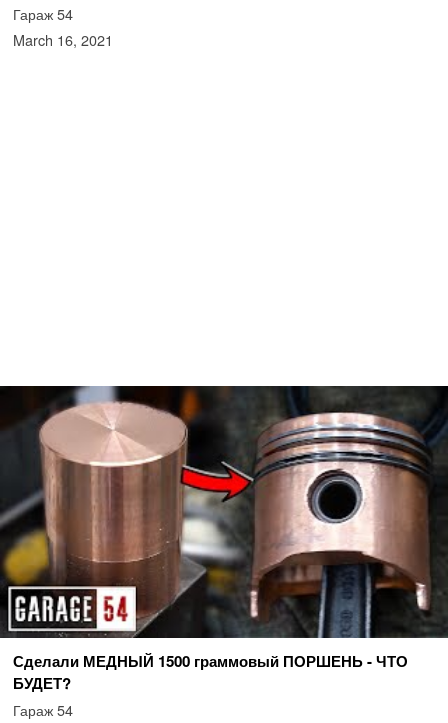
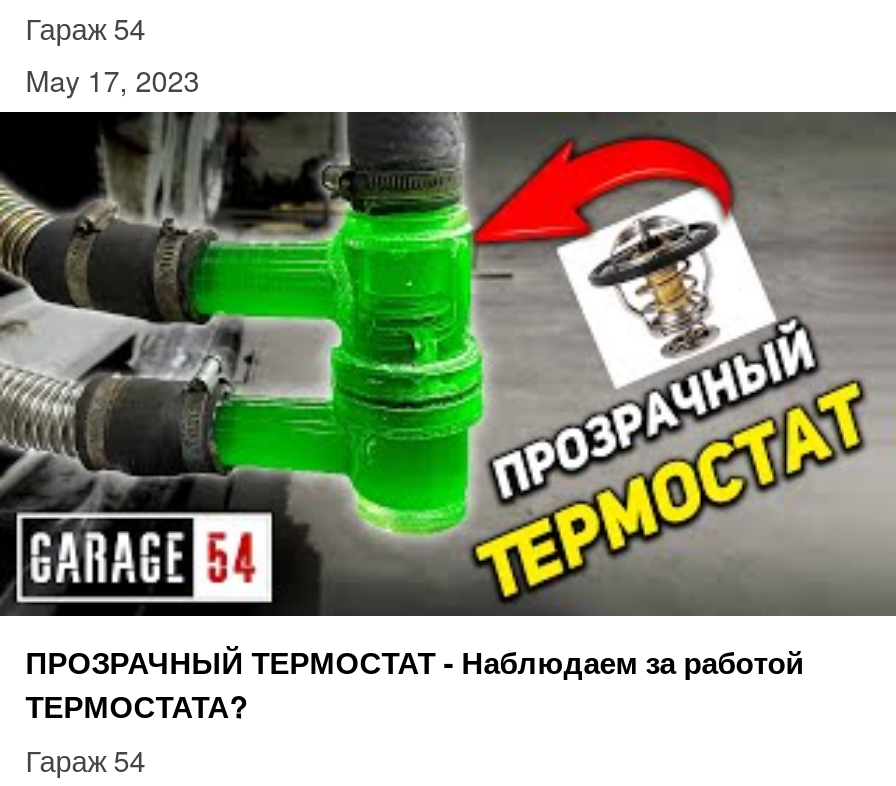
[13,29,113,50] March 16, 2021 -> [26,58,200,100] May 17, 2023
[3,386,445,694] [image] | Сделали МЕДНЫЙ 1500 граммовый ПОРШЕНЬ - ЧТО | БУДЕТ? -> [6,112,890,728] [image] | ПРОЗРАЧНЫЙ ТЕРМОСТАТ - Наблюдаем за работой | ТЕРМОСТАТА?

